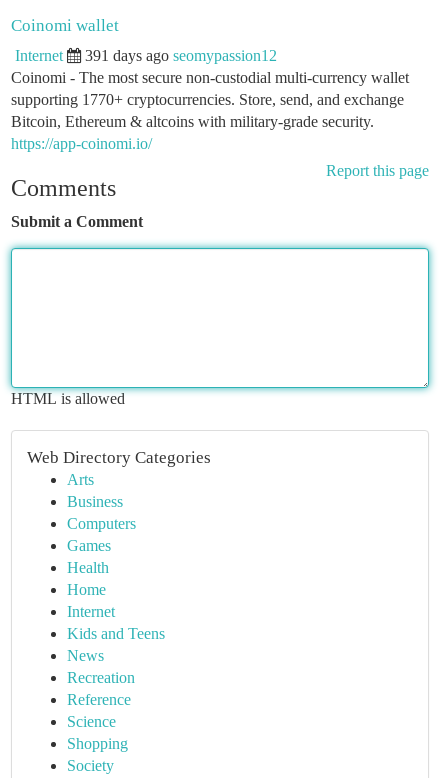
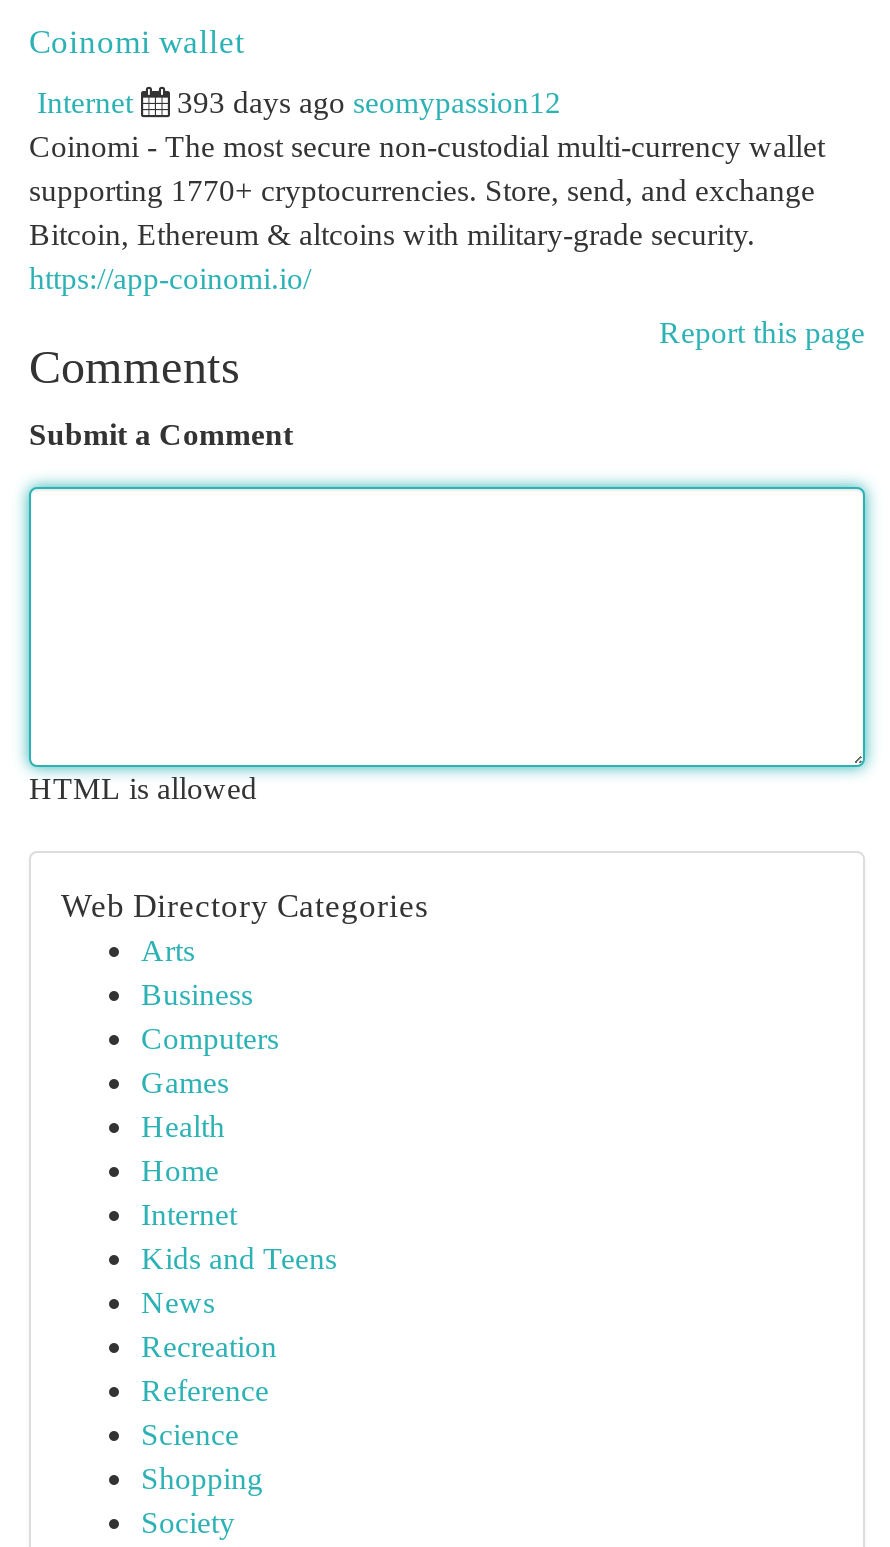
[85,47,277,64] 391 days ago seomypassion12 -> [177,85,561,119] 393 days ago seomypassion12

